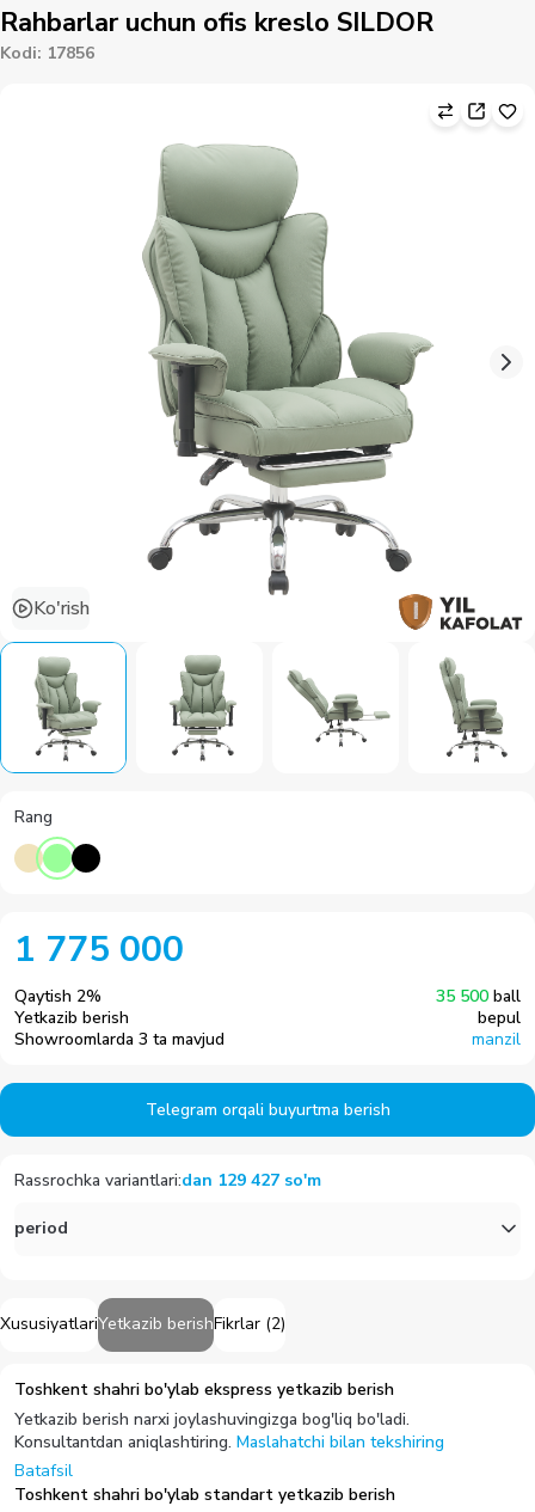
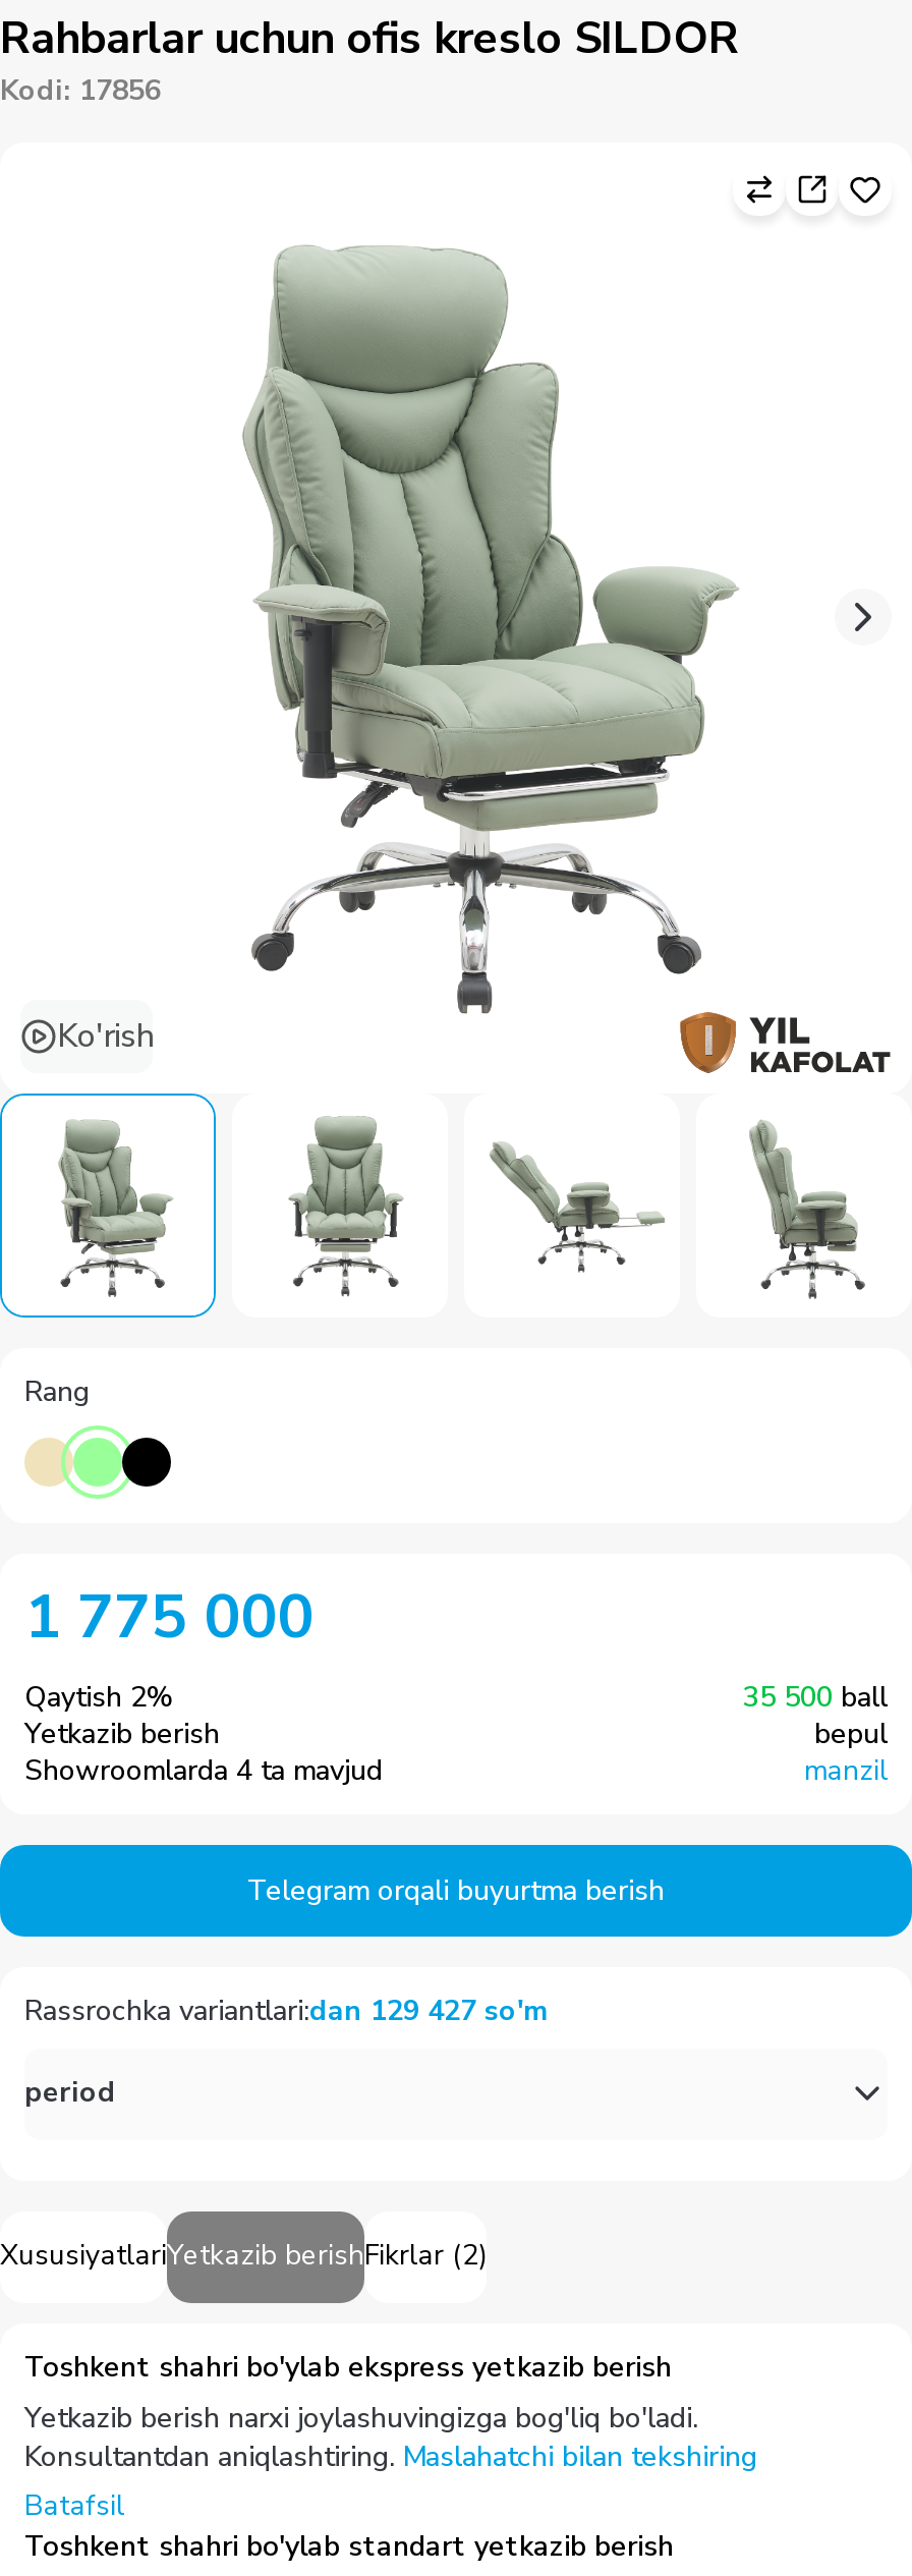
[14,1028,225,1051] Showroomlarda 3 ta mavjud -> [24,1751,383,1790] Showroomlarda 4 ta mavjud

